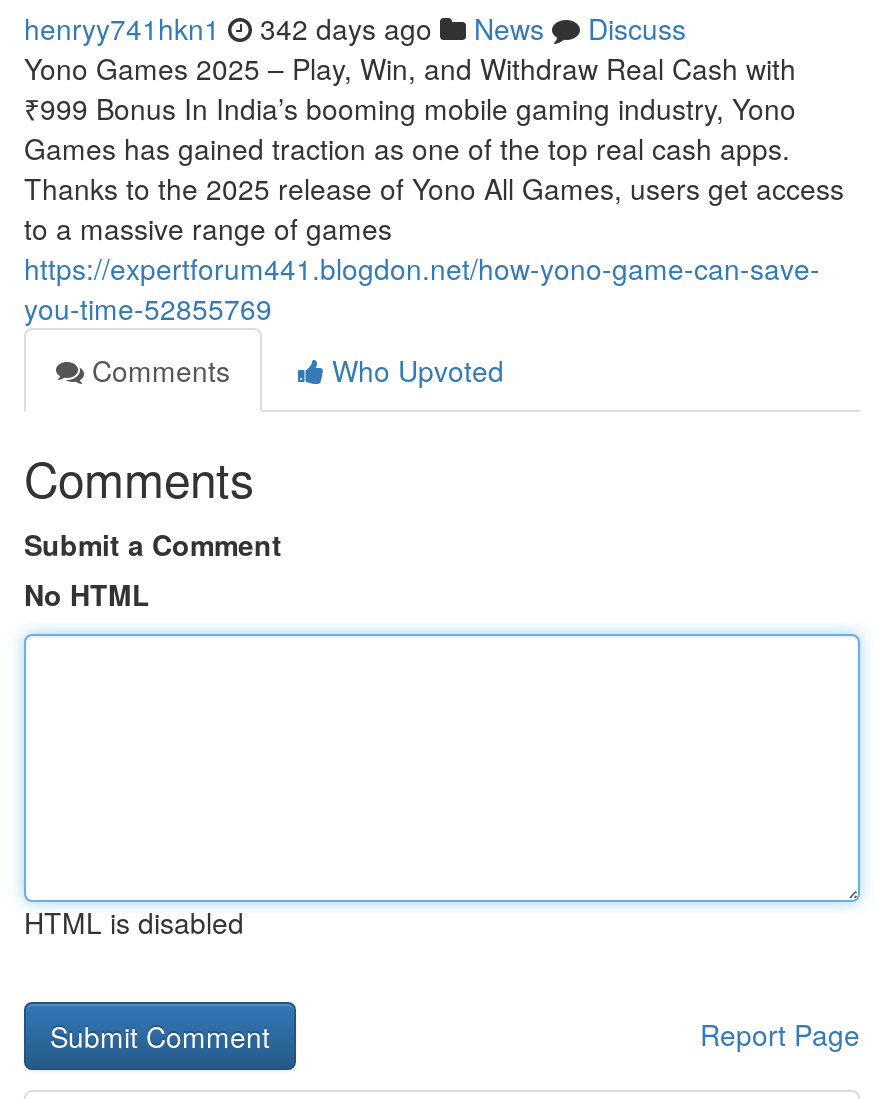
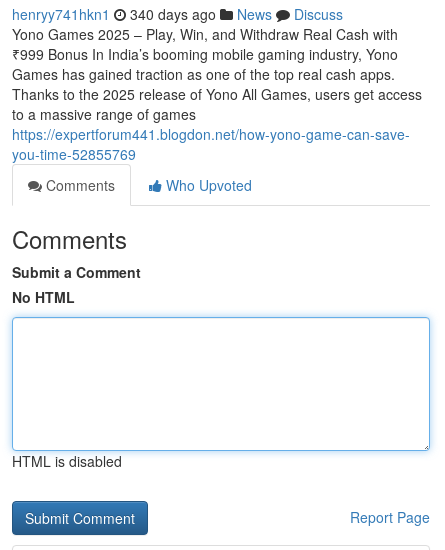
[24,8,686,48] henryy741hkn1 342 days ago News Discuss -> [12,4,343,24] henryy741hkn1 340 days ago News Discuss

